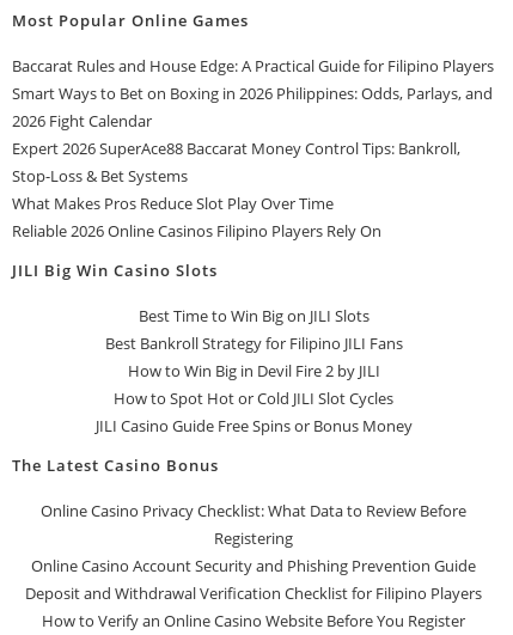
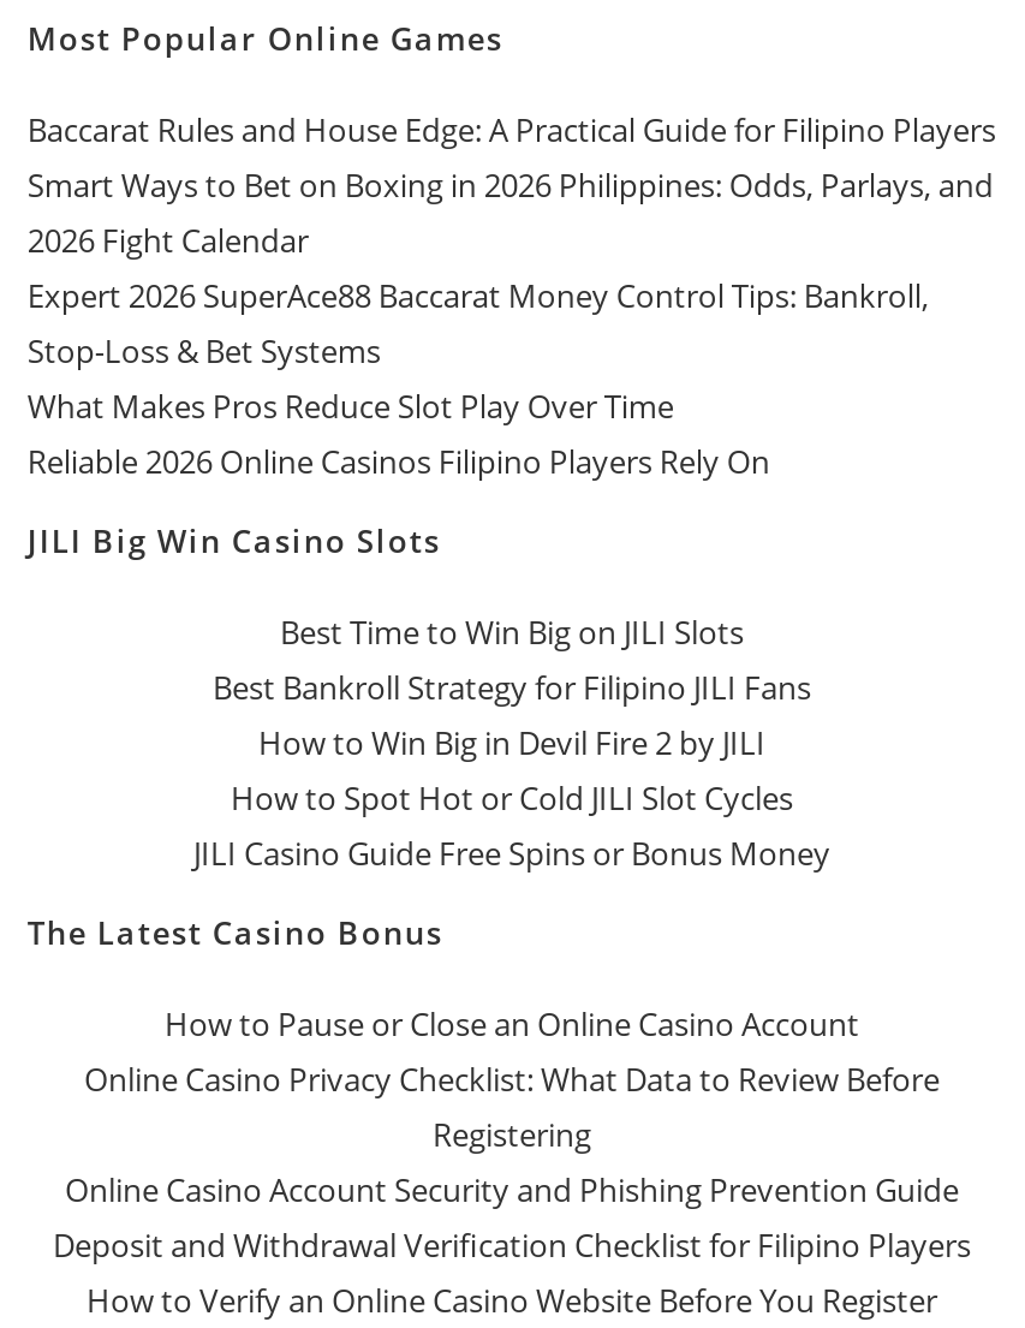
none -> [165,1002,859,1045] How to Pause or Close an Online Casino Account

